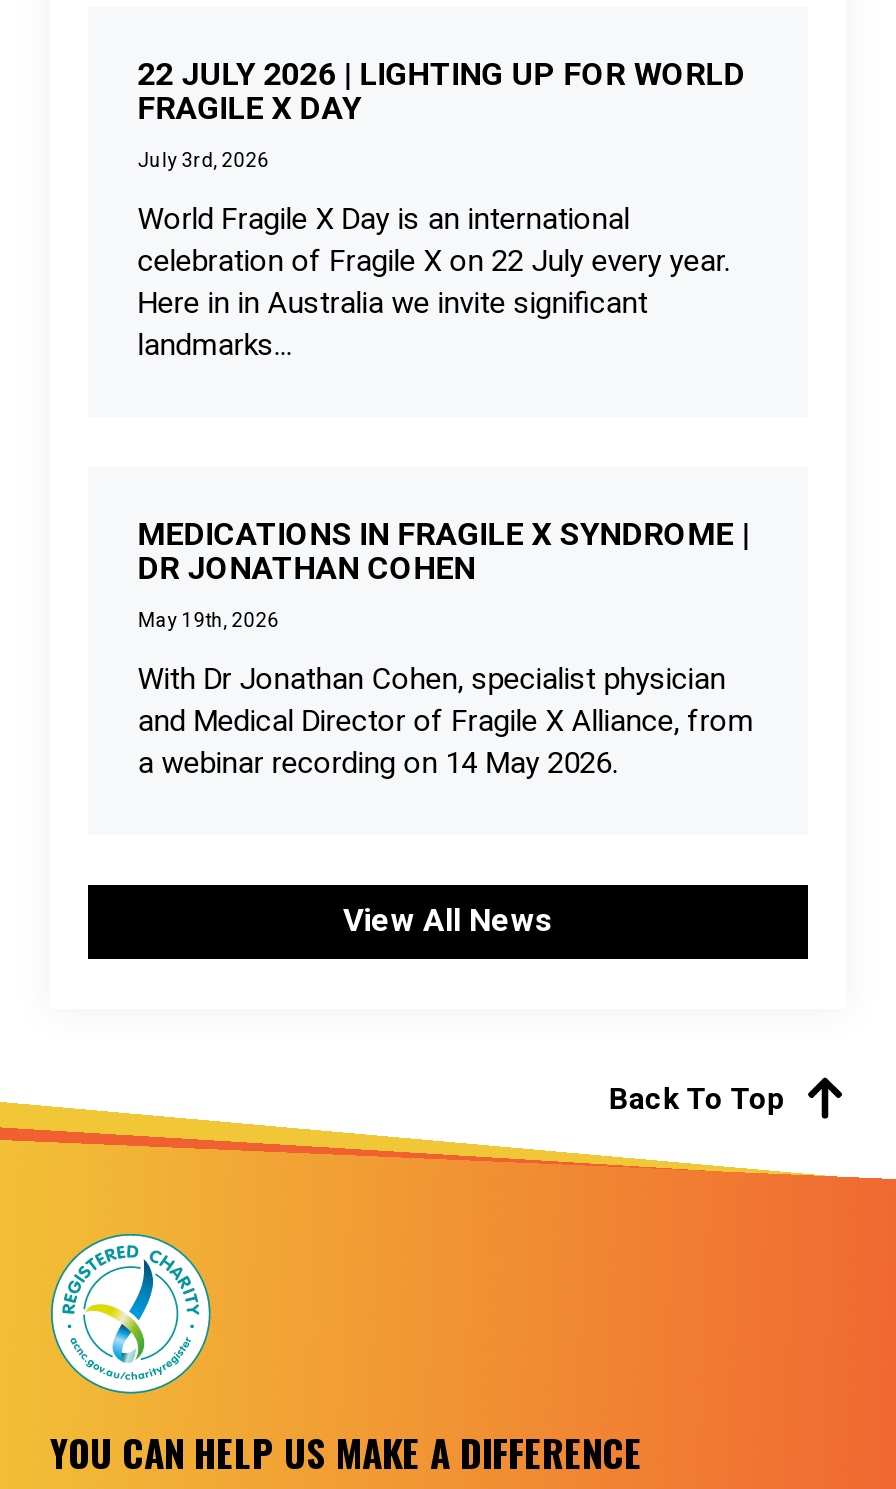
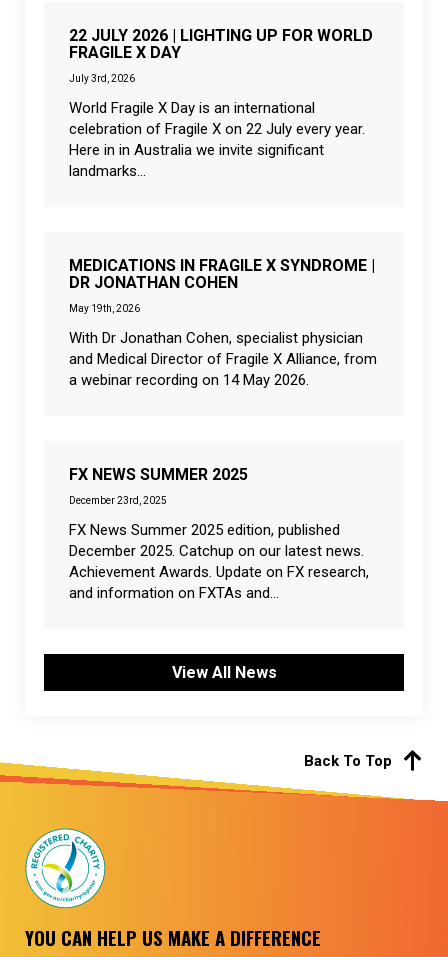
none -> [69,465,369,602] FX NEWS SUMMER 2025 | December 23rd, 2025 | FX News Summer 2025 edition, published | December 2025. Catchup on our latest news. | Achievement Awards. Update on FX research, | and information on FXTAs and...

